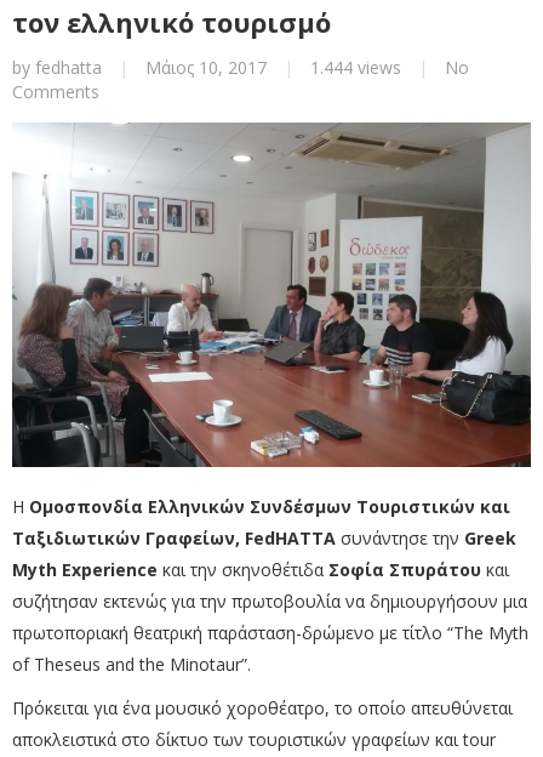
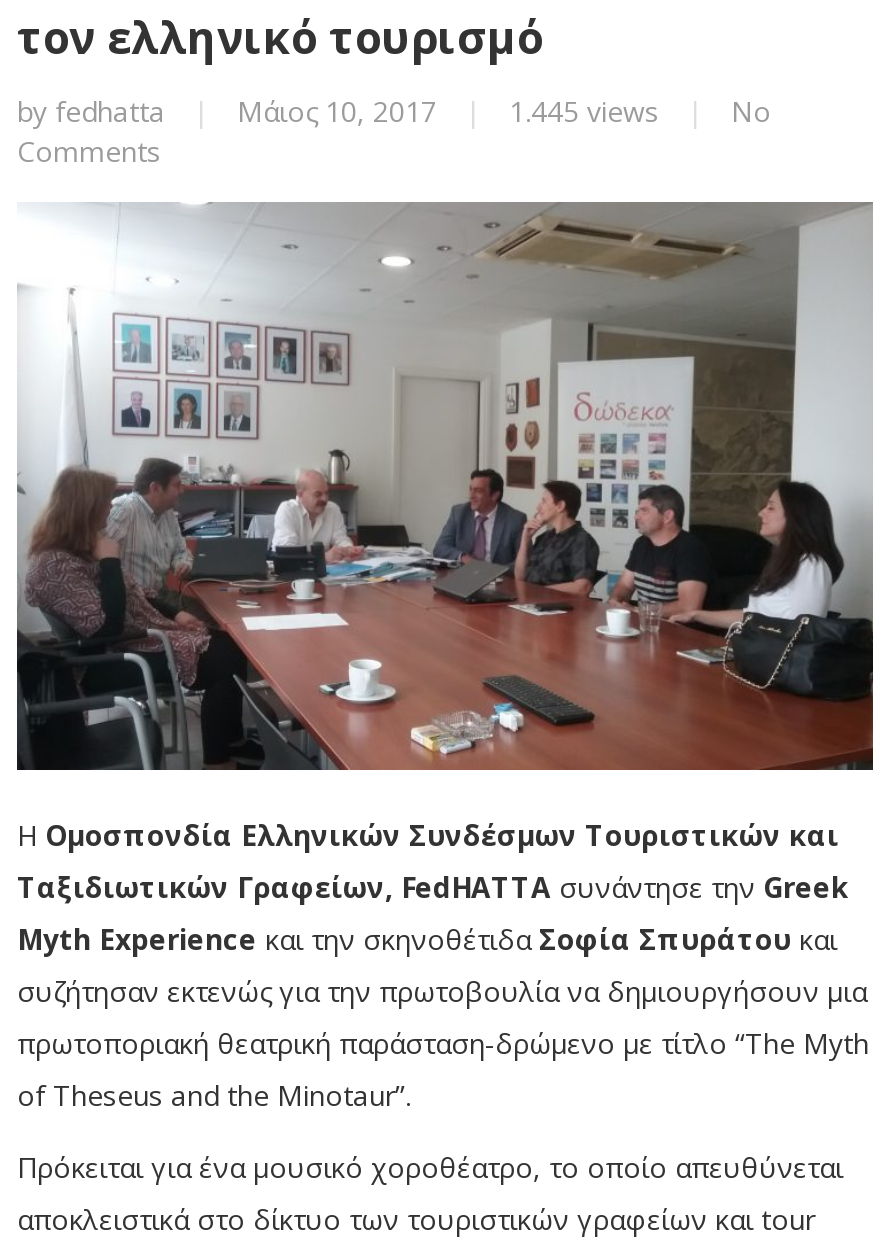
[310,56,401,79] 1.444 views -> [509,92,659,130] 1.445 views

